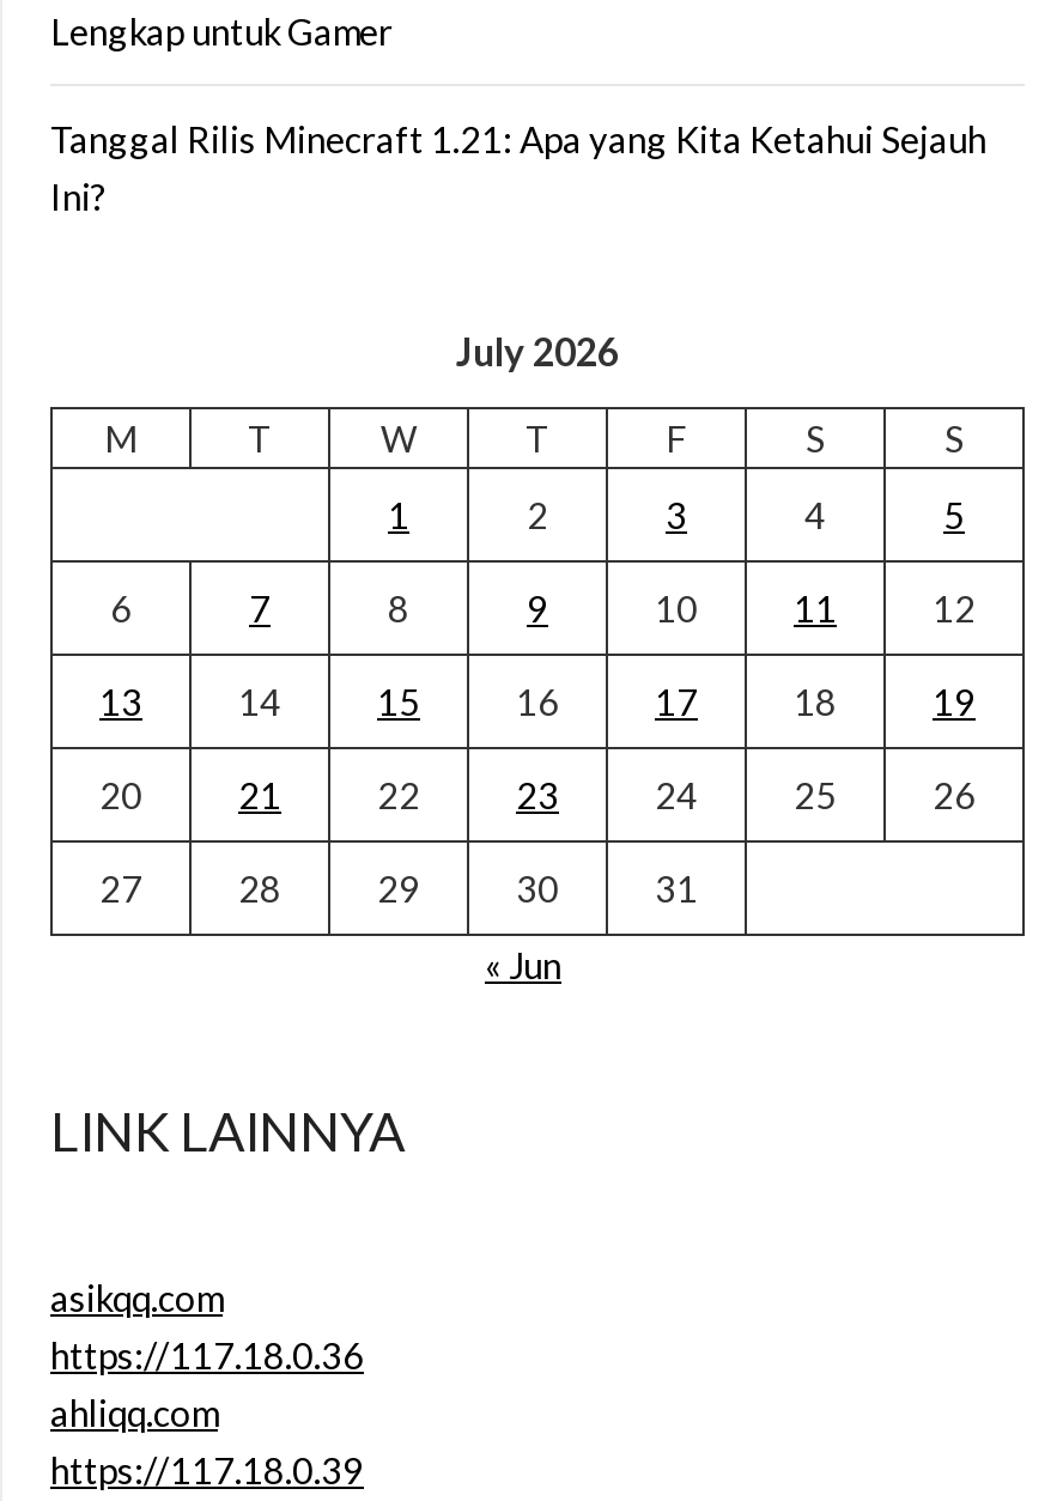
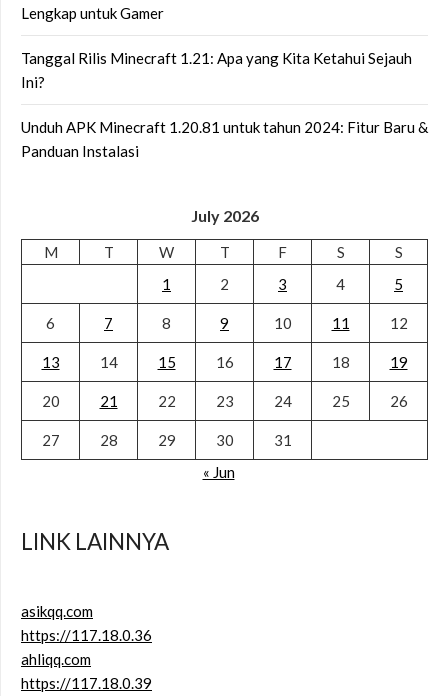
none -> [21,118,428,160] Unduh APK Minecraft 1.20.81 untuk tahun 2024: Fitur Baru & | Panduan Instalasi

